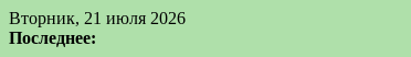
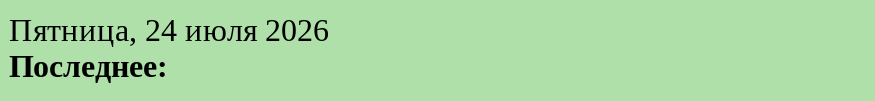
[9,9,186,27] Вторник, 21 июля 2026 -> [9,13,329,47] Пятница, 24 июля 2026

